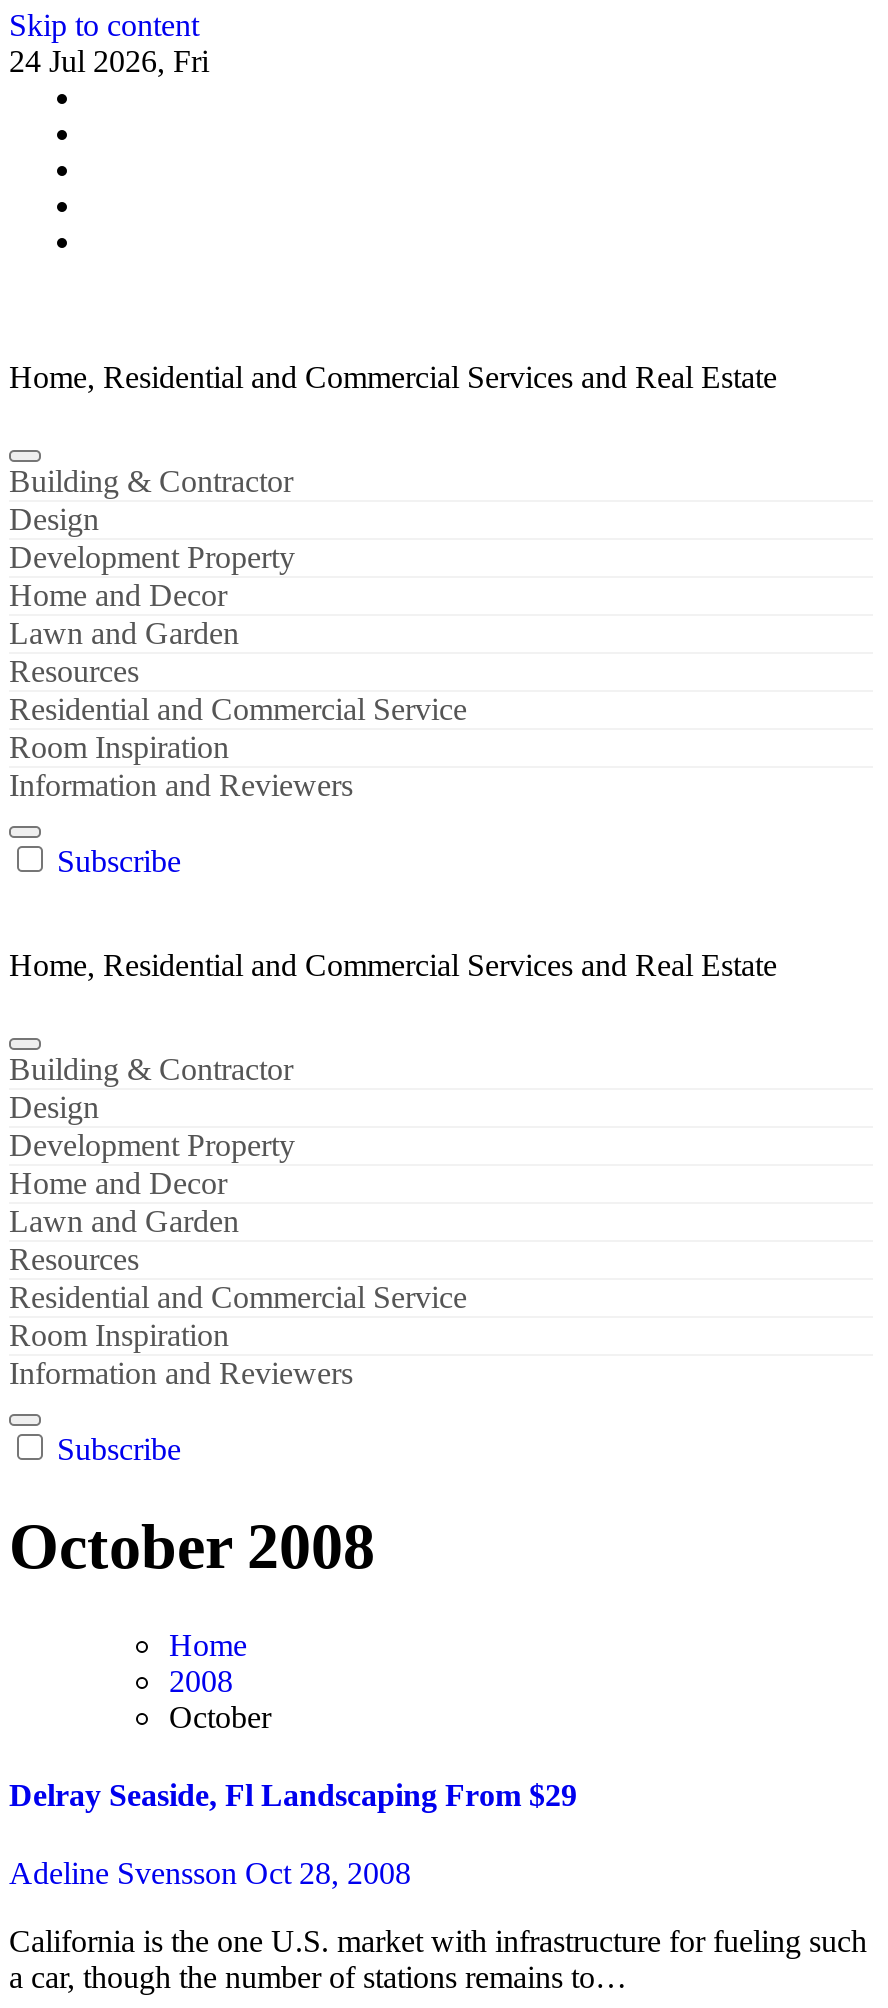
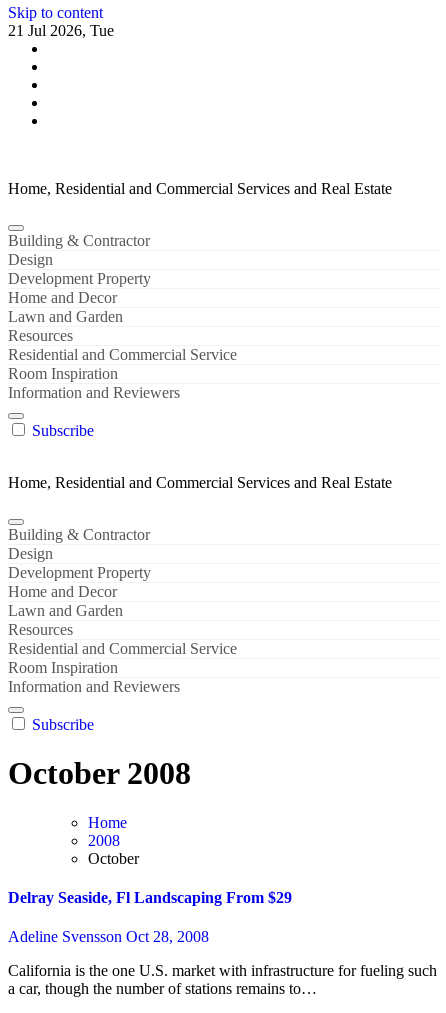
[9,44,209,78] 24 Jul 2026, Fri -> [8,22,114,39] 21 Jul 2026, Tue

